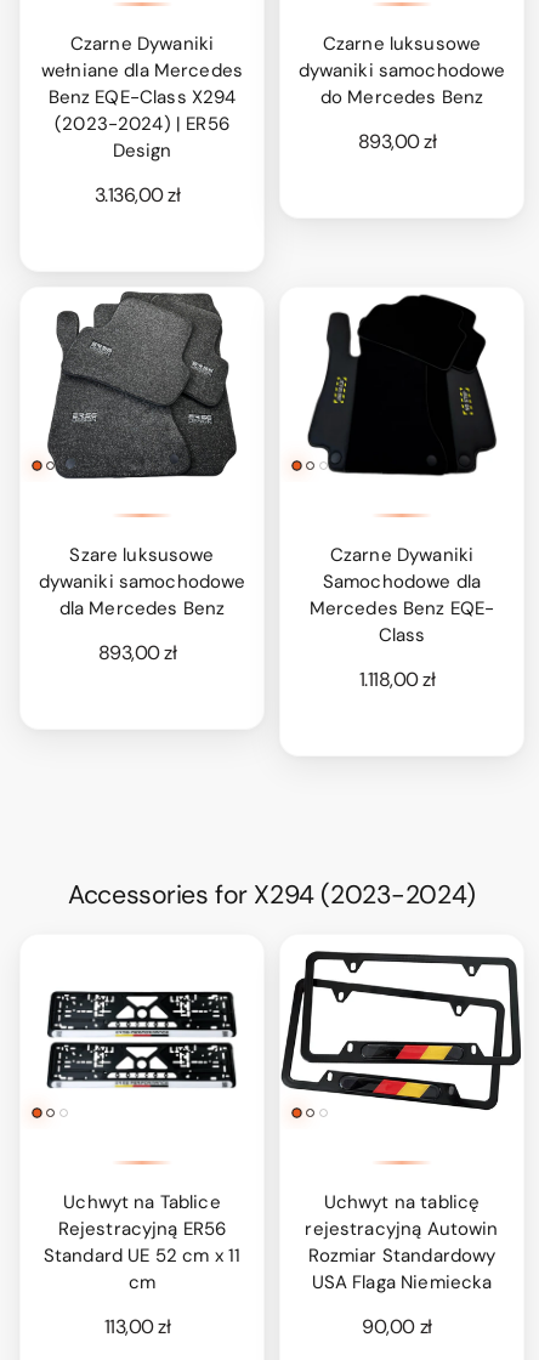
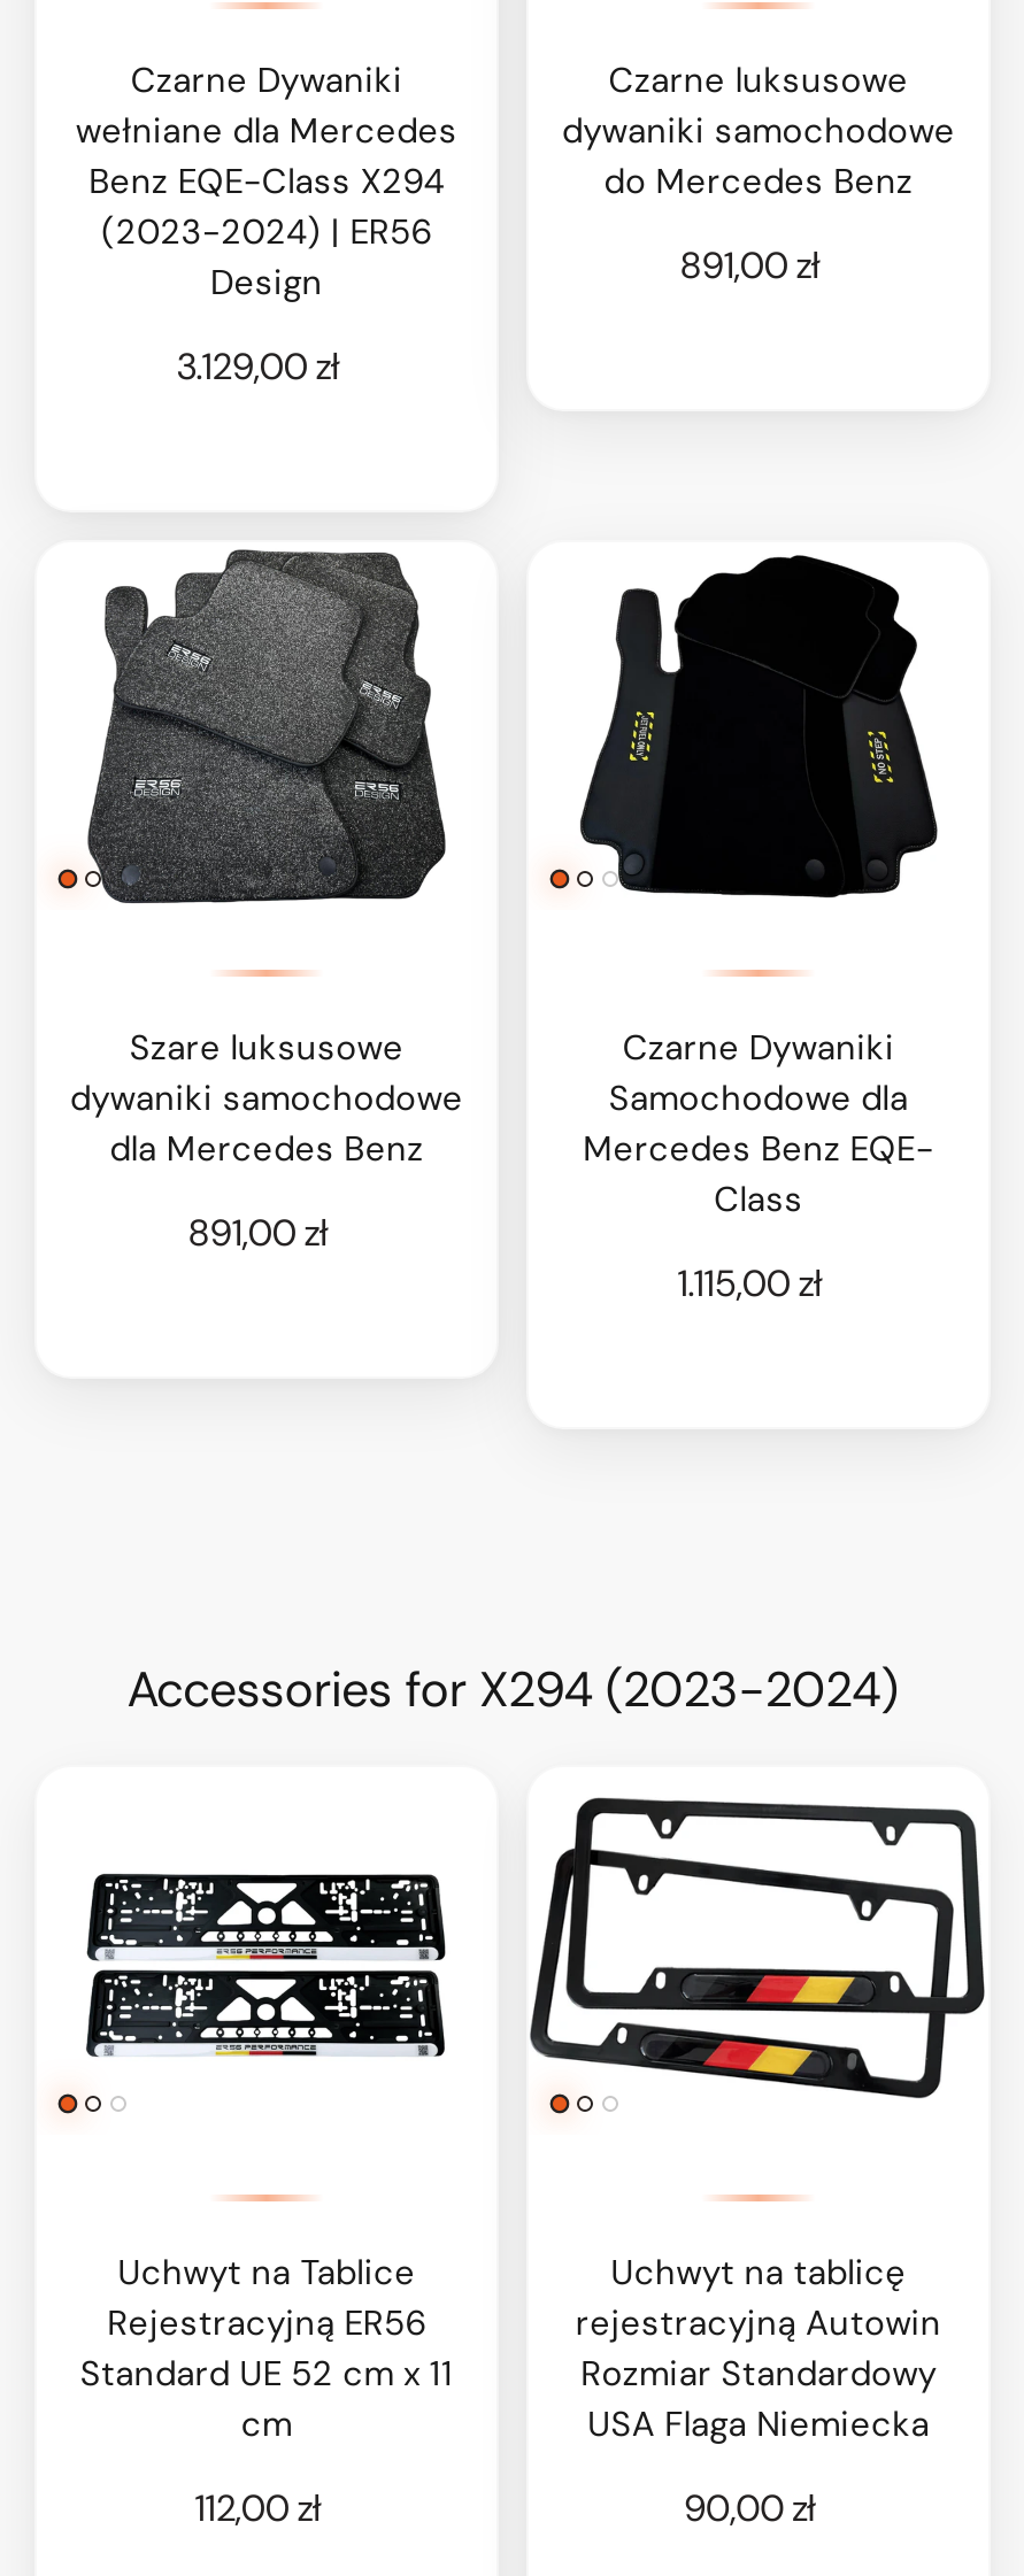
[358,129,436,155] 893,00 zł -> [680,242,819,290] 891,00 zł
[94,183,180,208] 3.136,00 zł -> [176,343,339,391] 3.129,00 zł
[98,640,176,666] 893,00 zł -> [188,1209,327,1258] 891,00 zł
[359,667,435,693] 1.118,00 zł -> [677,1260,821,1308] 1.115,00 zł
[104,1314,170,1339] 113,00 zł -> [195,2484,320,2532] 112,00 zł

